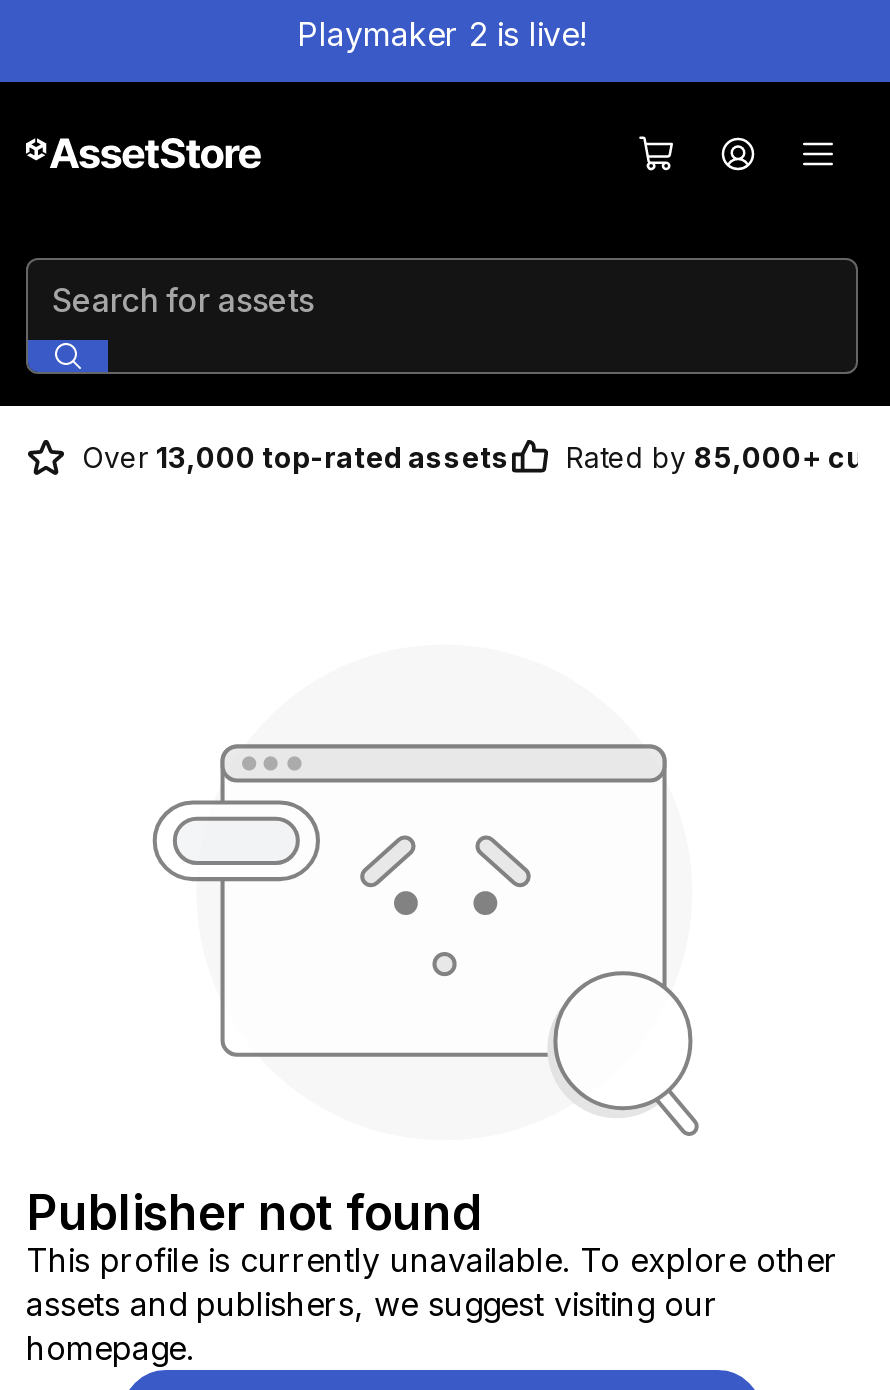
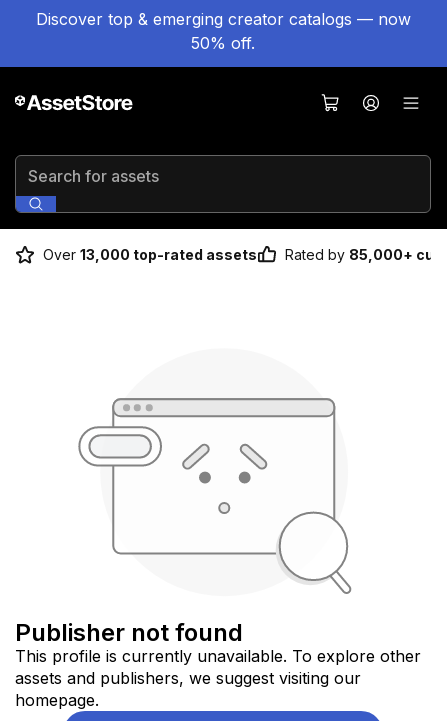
[297,14,587,54] Playmaker 2 is live! -> [35,9,410,53] Discover top & emerging creator catalogs — now | 50% off.

